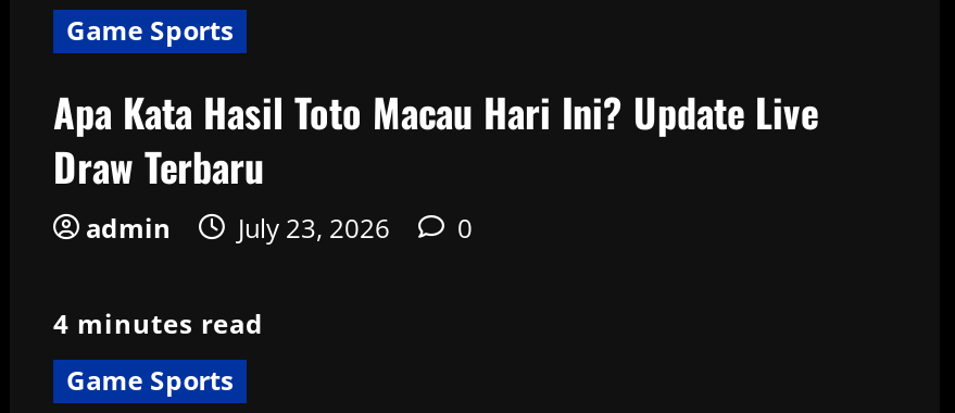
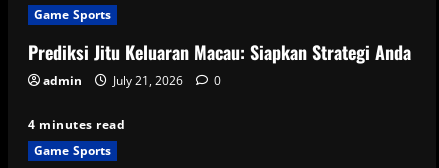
[53,84,818,195] Apa Kata Hasil Toto Macau Hari Ini? Update Live | Draw Terbaru -> [28,39,411,65] Prediksi Jitu Keluaran Macau: Siapkan Strategi Anda
[86,210,473,247] admin July 23, 2026 0 -> [43,72,221,89] admin July 21, 2026 0

